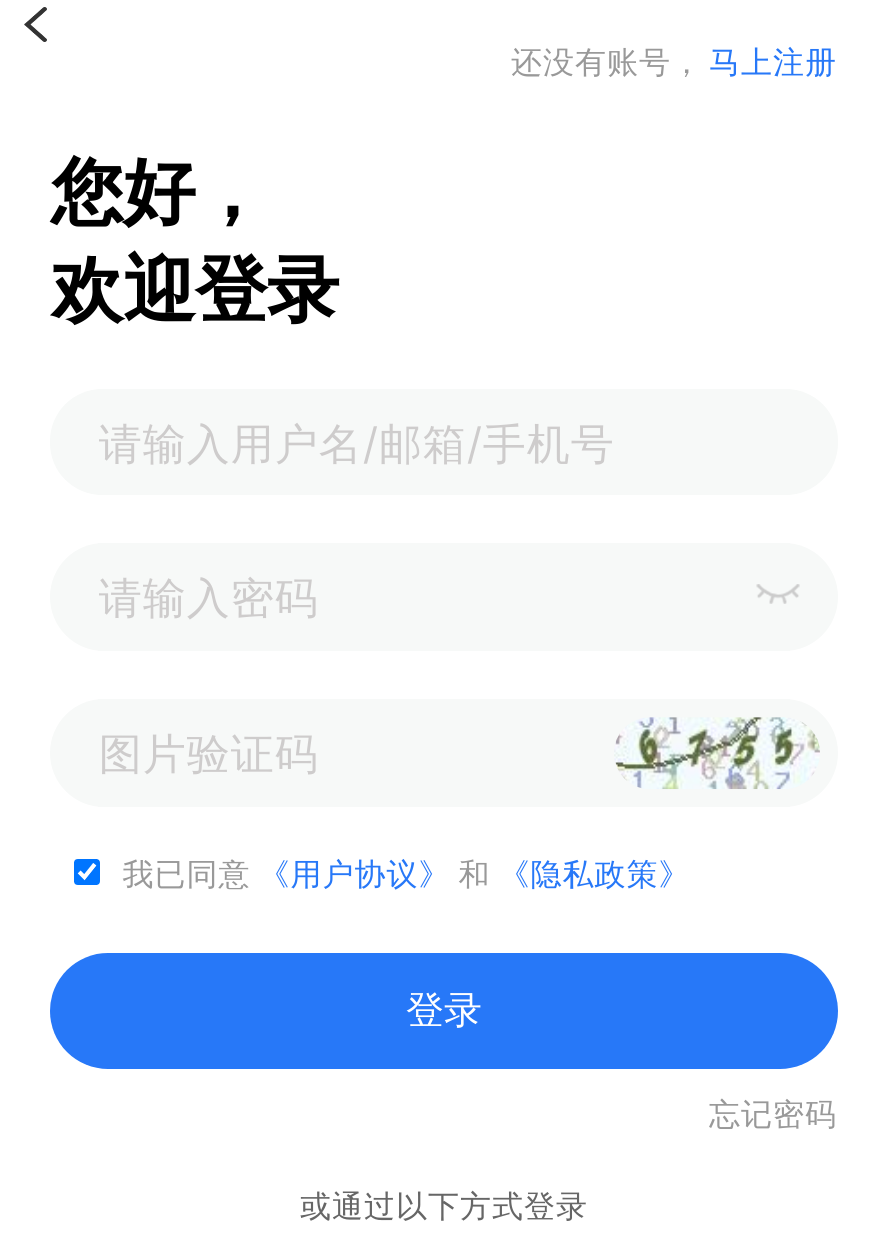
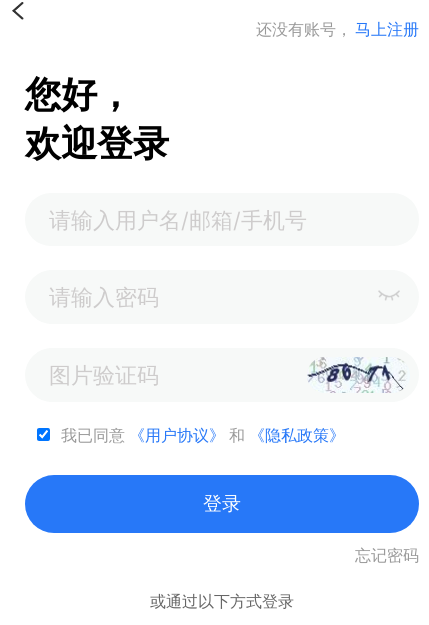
[616,715,820,789] [image] -> [307,357,409,392] [image]

